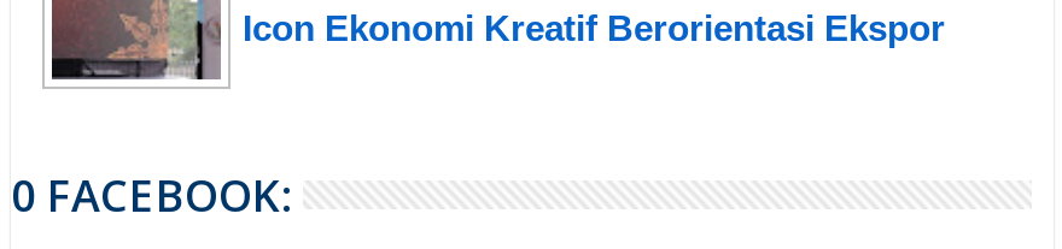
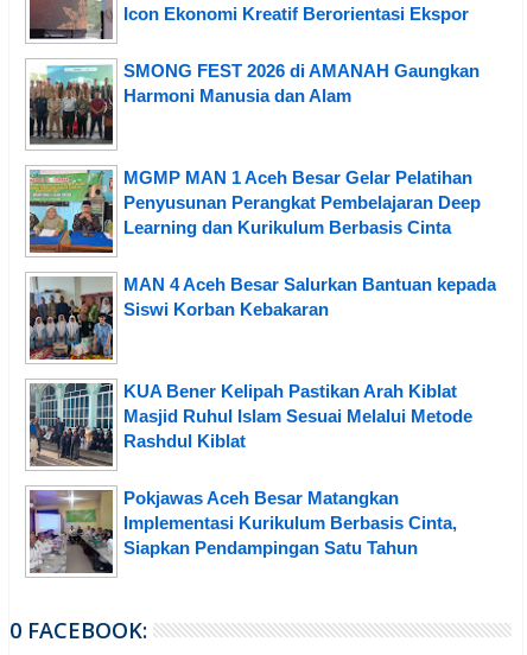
none -> [28,61,480,146] [image] | SMONG FEST 2026 di AMANAH Gaungkan | Harmoni Manusia dan Alam
none -> [28,168,496,319] [image] | MGMP MAN 1 Aceh Besar Gelar Pelatihan | Penyusunan Perangkat Pembelajaran Deep | Learning dan Kurikulum Berbasis Cinta | MAN 4 Aceh Besar Salurkan Bantuan kepada | Siswi Korban Kebakaran
none -> [28,382,112,468] [image]
none -> [28,489,113,573] [image]
none -> [30,275,472,558] [image] | KUA Bener Kelipah Pastikan Arah Kiblat | Masjid Ruhul Islam Sesuai Melalui Metode | Rashdul Kiblat | Pokjawas Aceh Besar Matangkan | Implementasi Kurikulum Berbasis Cinta, | Siapkan Pendampingan Satu Tahun

